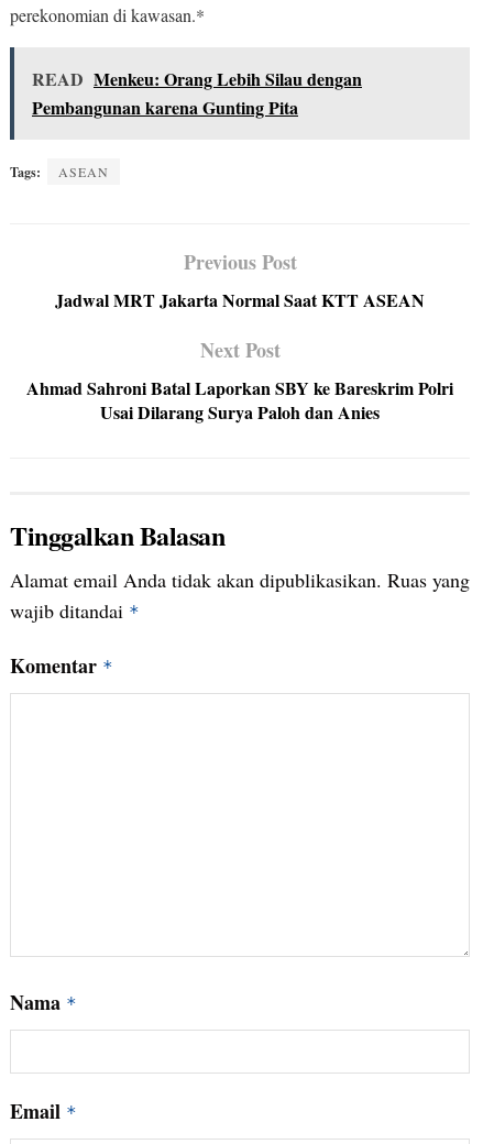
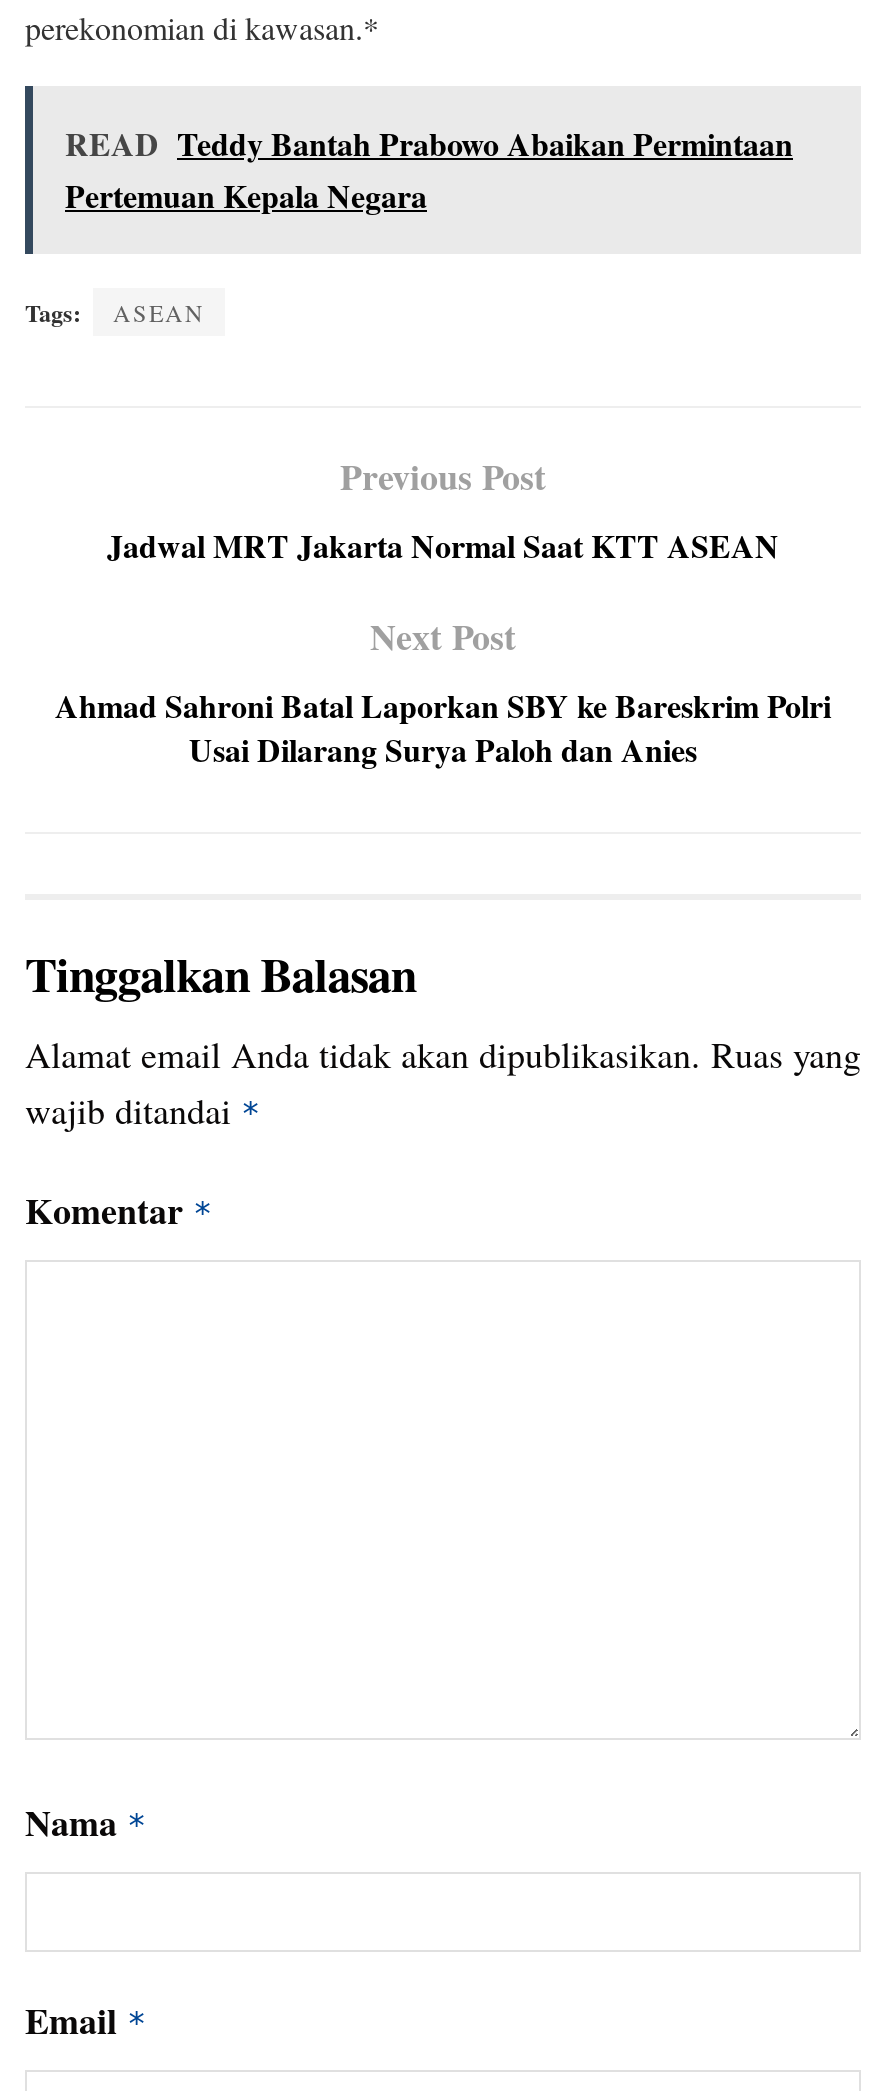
[32,66,362,120] READ Menkeu: Orang Lebih Silau dengan | Pembangunan karena Gunting Pita -> [65,120,793,218] READ Teddy Bantah Prabowo Abaikan Permintaan | Pertemuan Kepala Negara

